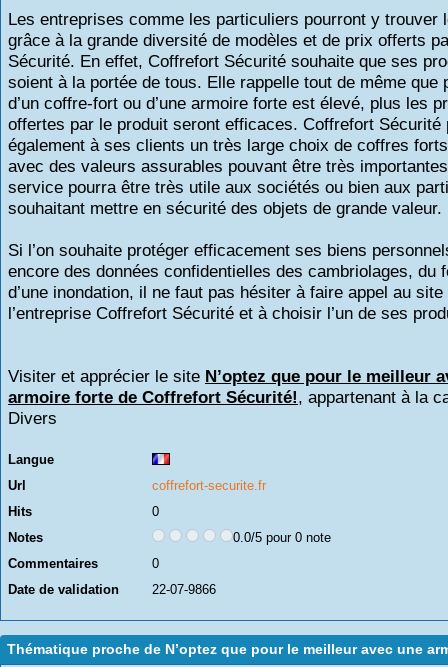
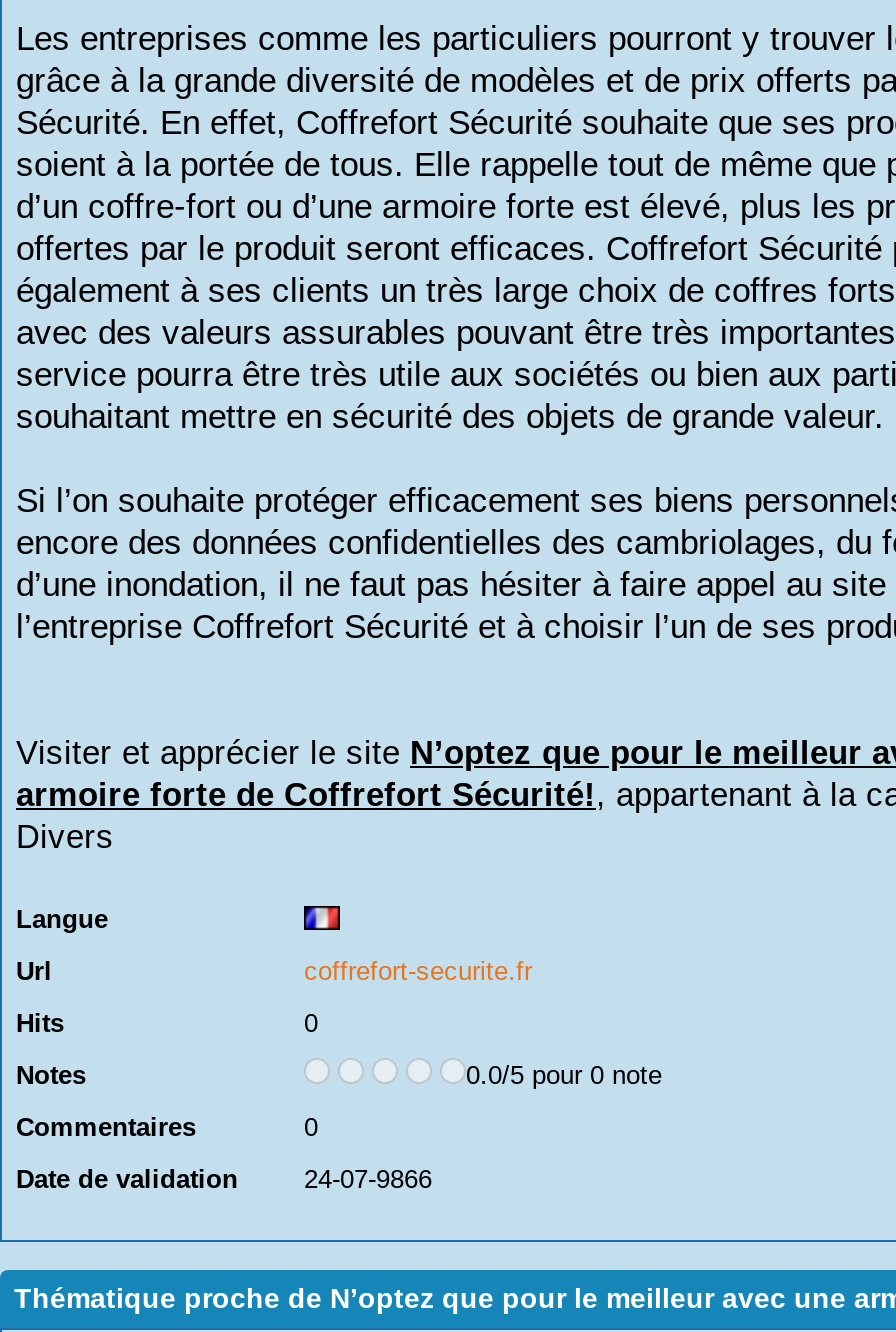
[152,582,216,597] 22-07-9866 -> [304,1164,432,1194] 24-07-9866

